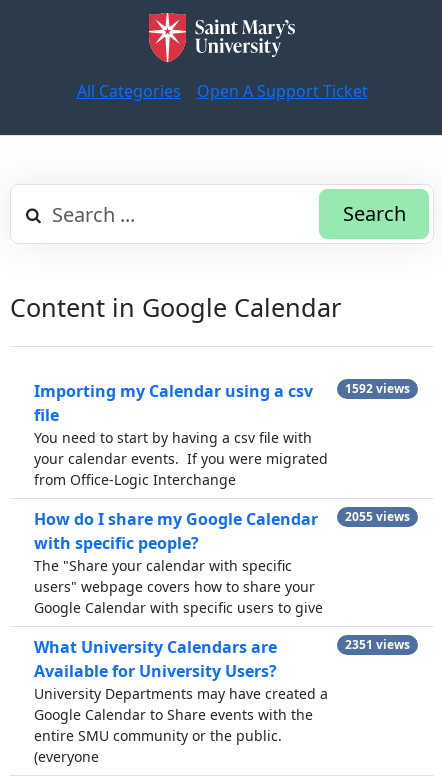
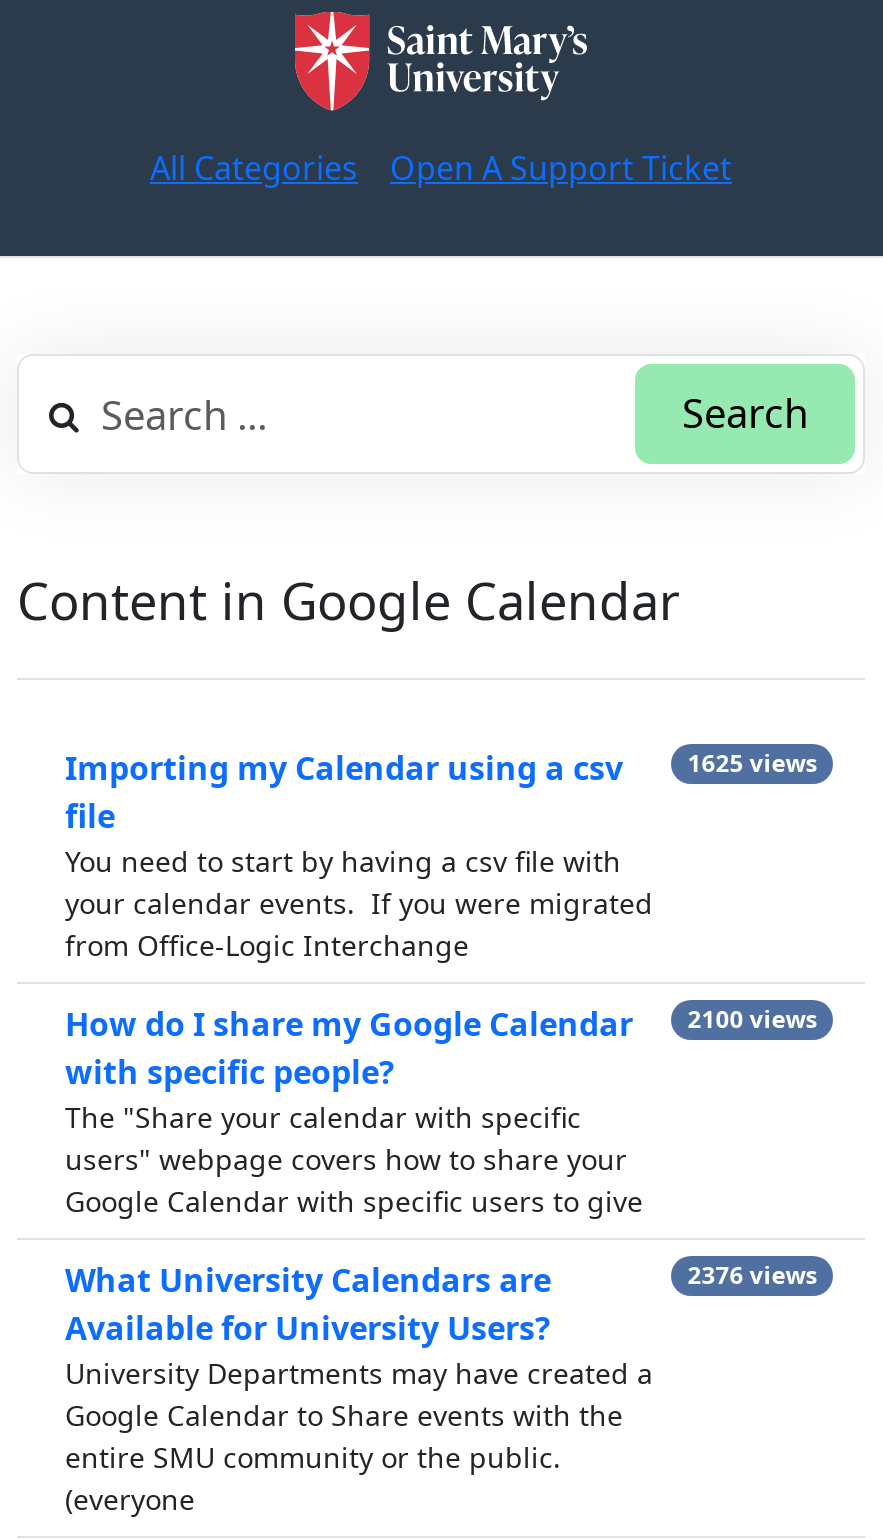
[34,380,410,402] Importing my Calendar using a csv 1592 views -> [65,746,817,790] Importing my Calendar using a csv 1625 views
[34,508,410,530] How do I share my Google Calendar 2055 views -> [65,1002,817,1046] How do I share my Google Calendar 2100 views
[345,636,410,653] 2351 views -> [687,1258,817,1292] 2376 views

